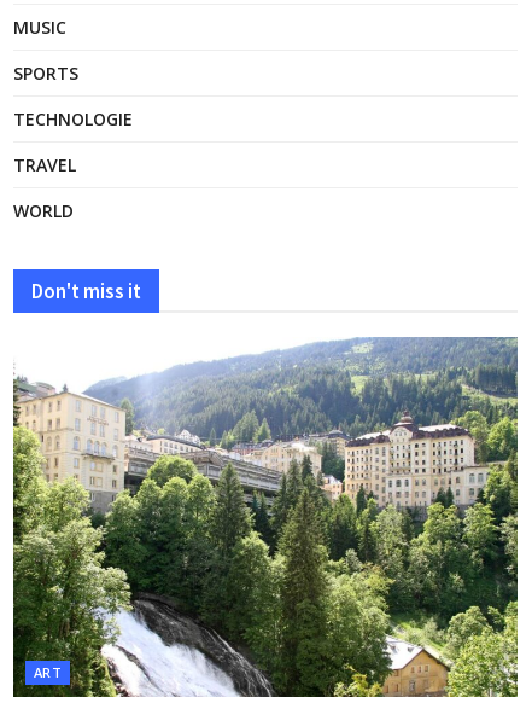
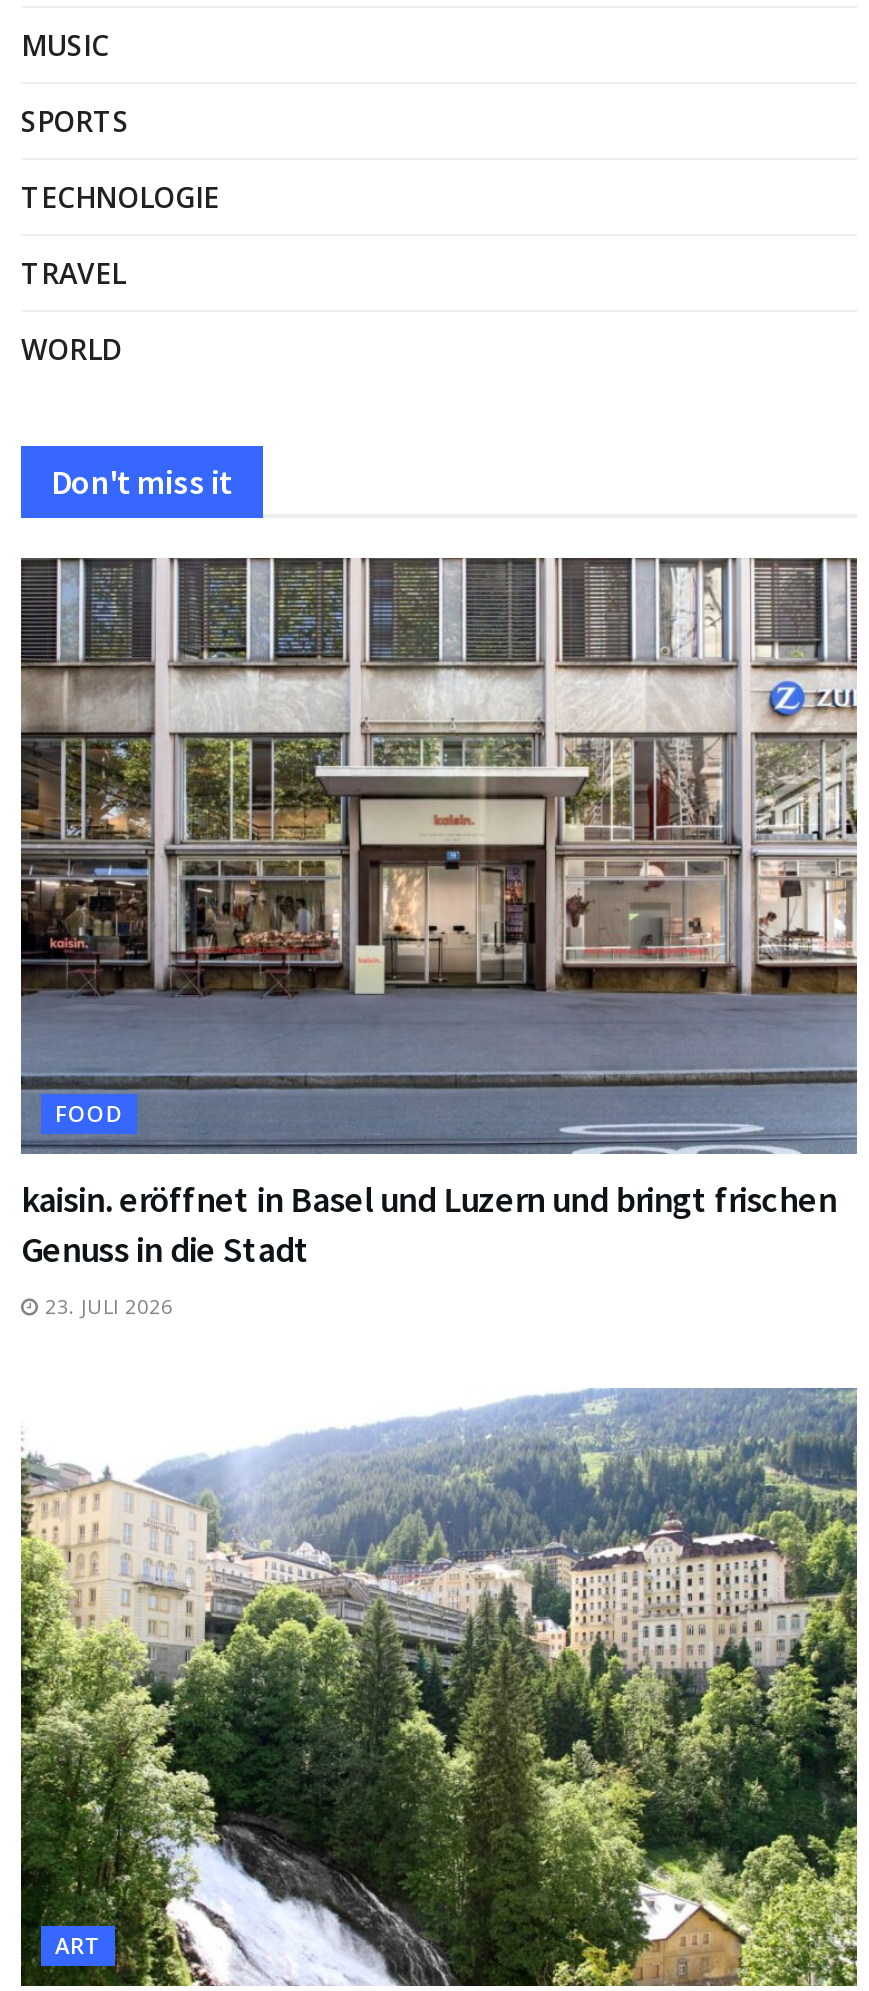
none -> [19,556,859,1321] [image] | FOOD | kaisin. eröffnet in Basel und Luzern und bringt frischen | Genuss in die Stadt | 23. JULI 2026

